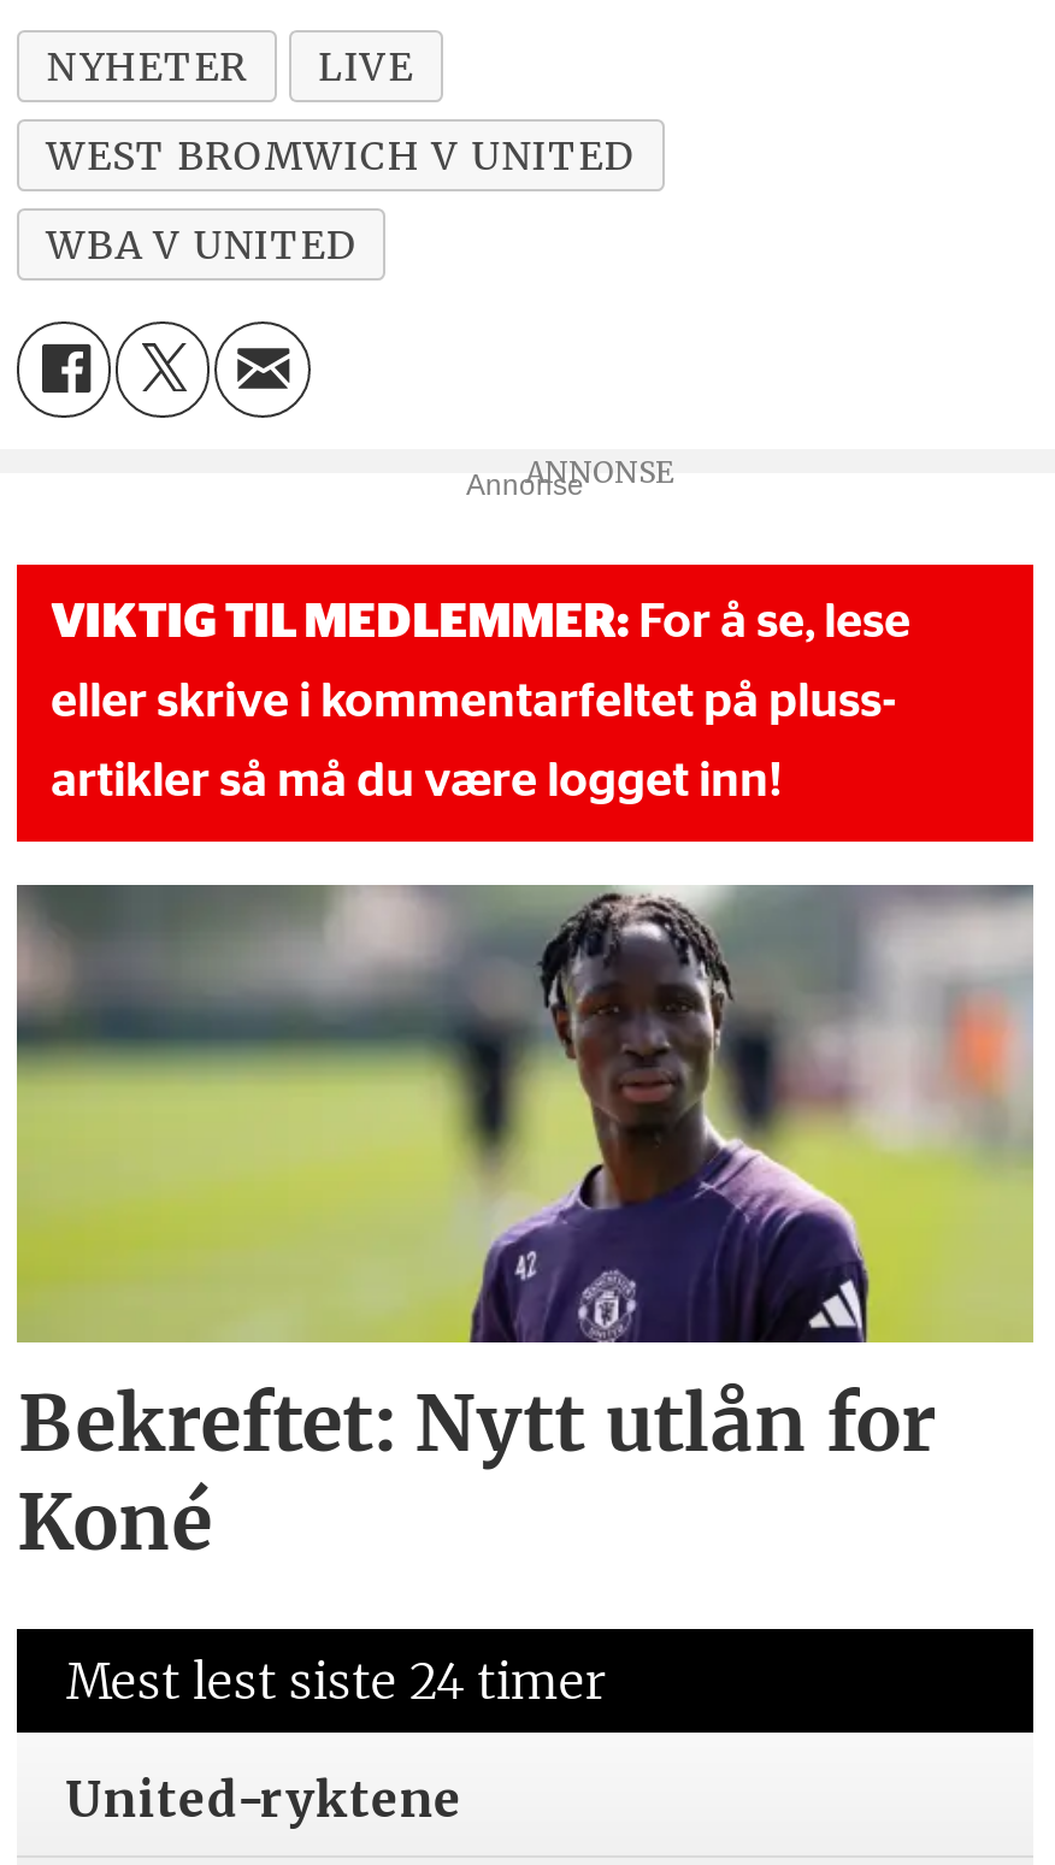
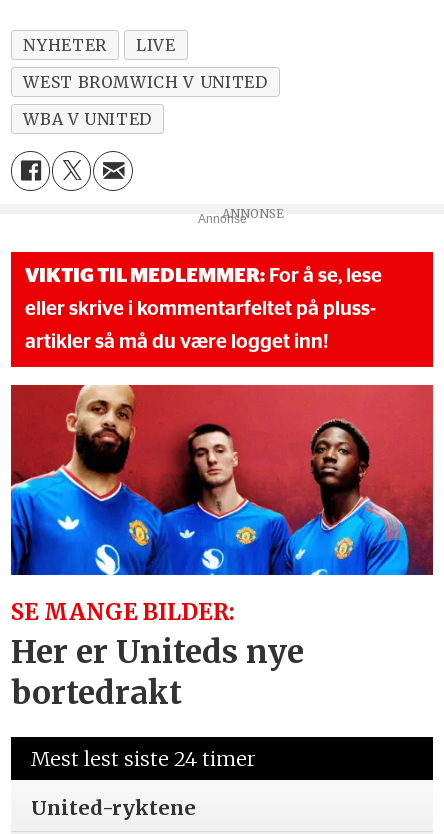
[14,883,1036,1572] [image] | Bekreftet: Nytt utlån for | Koné -> [10,384,434,713] [image] | SE MANGE BILDER: | Her er Uniteds nye | bortedrakt

